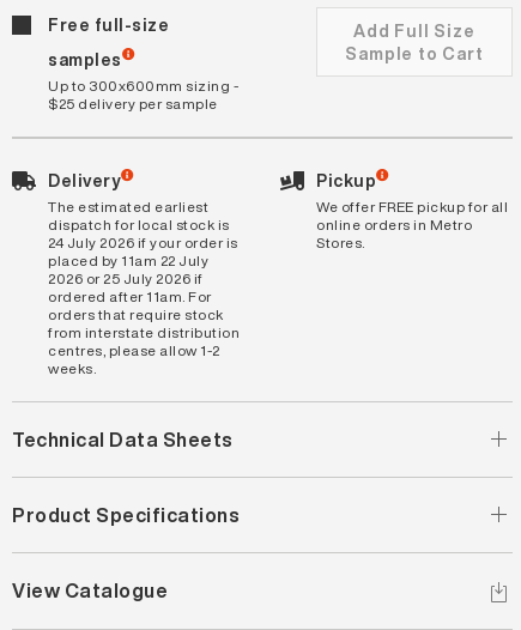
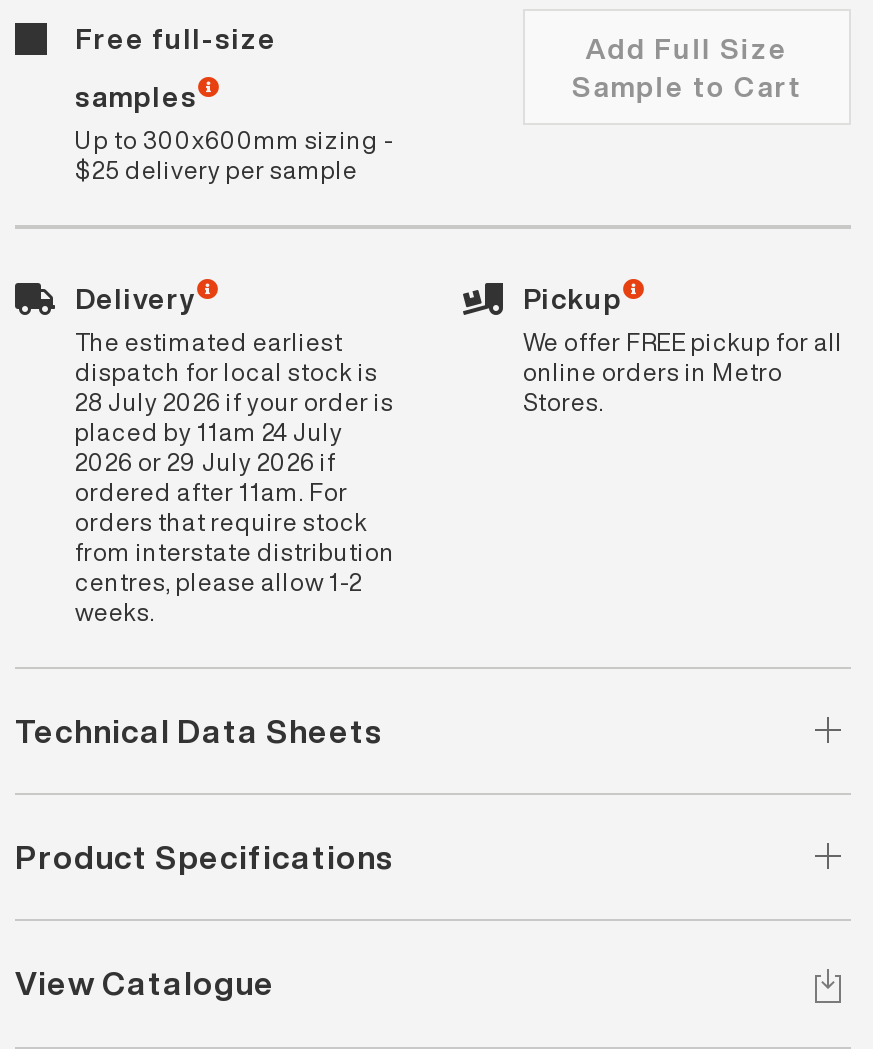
[48,232,238,252] 24 July 2026 if your order is -> [75,384,394,418] 28 July 2026 if your order is
[48,250,208,270] placed by 11am 22 July -> [75,414,343,448] placed by 11am 24 July
[48,268,203,288] 2026 or 25 July 2026 if -> [75,444,336,478] 2026 or 29 July 2026 if

